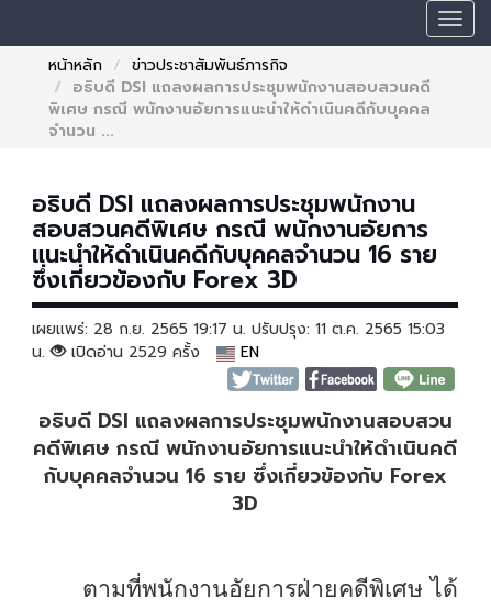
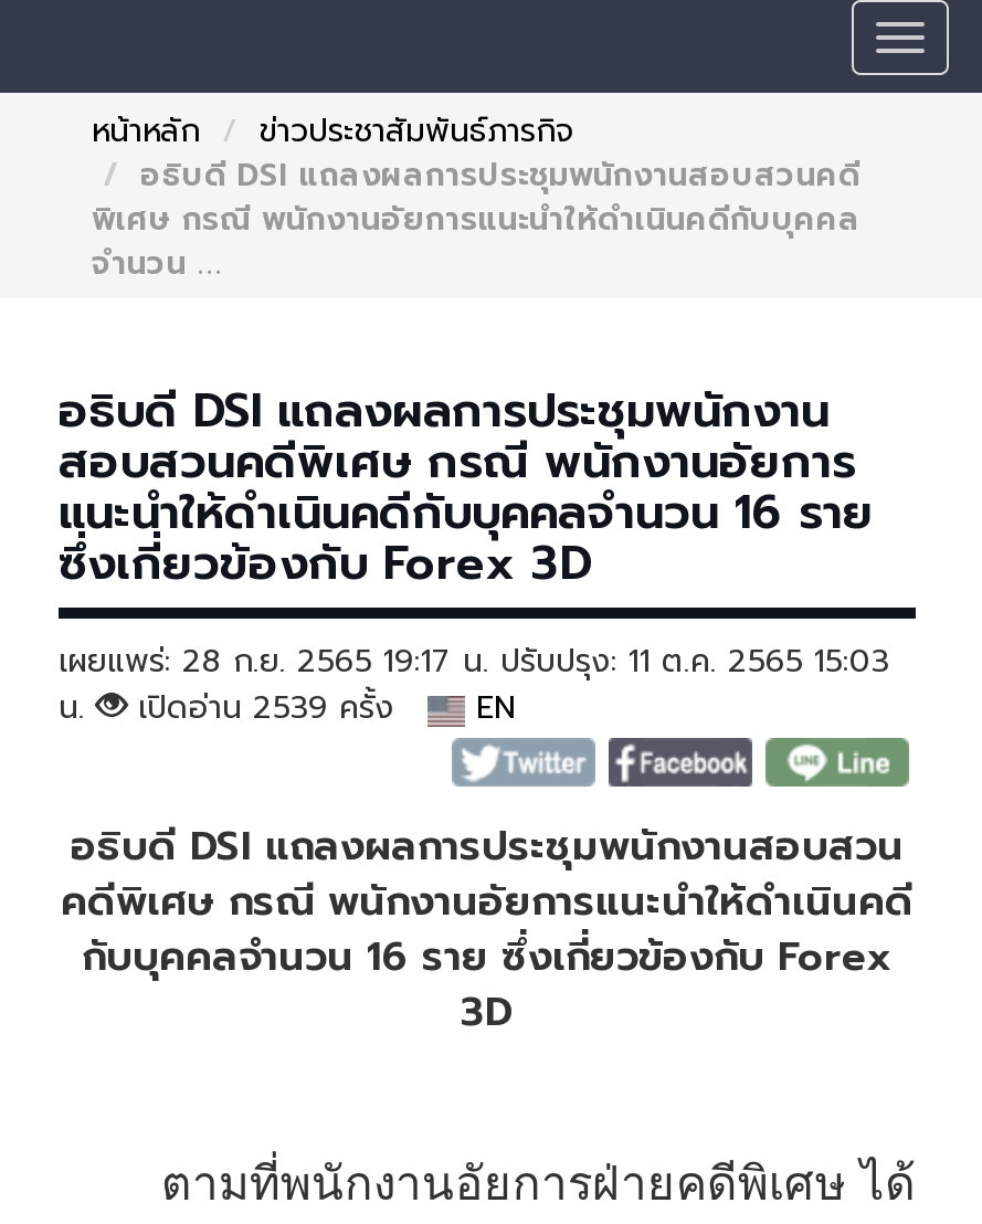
[66,341,216,364] เปิดอ่าน 2529 ครั้ง -> [127,686,427,732] เปิดอ่าน 2539 ครั้ง

